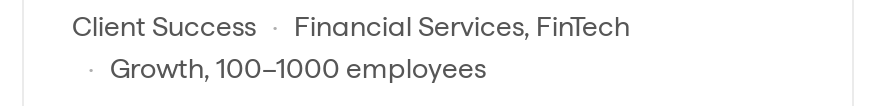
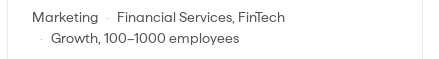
[72,10,256,42] Client Success -> [32,9,98,25] Marketing

